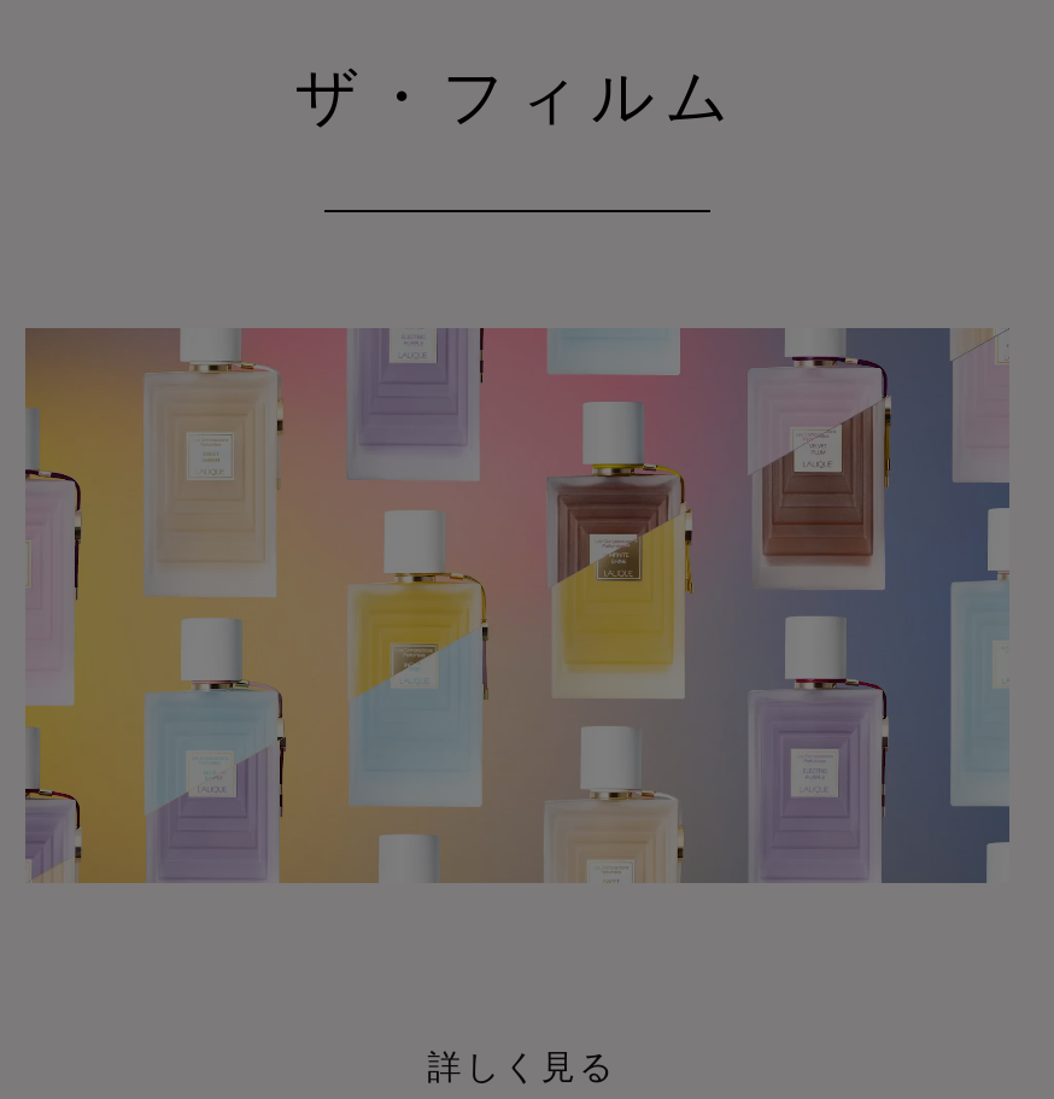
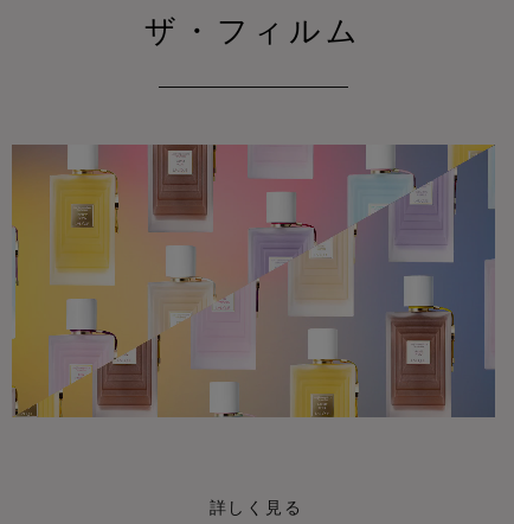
[23,326,1009,885] [image] -> [11,143,496,418] [image]

